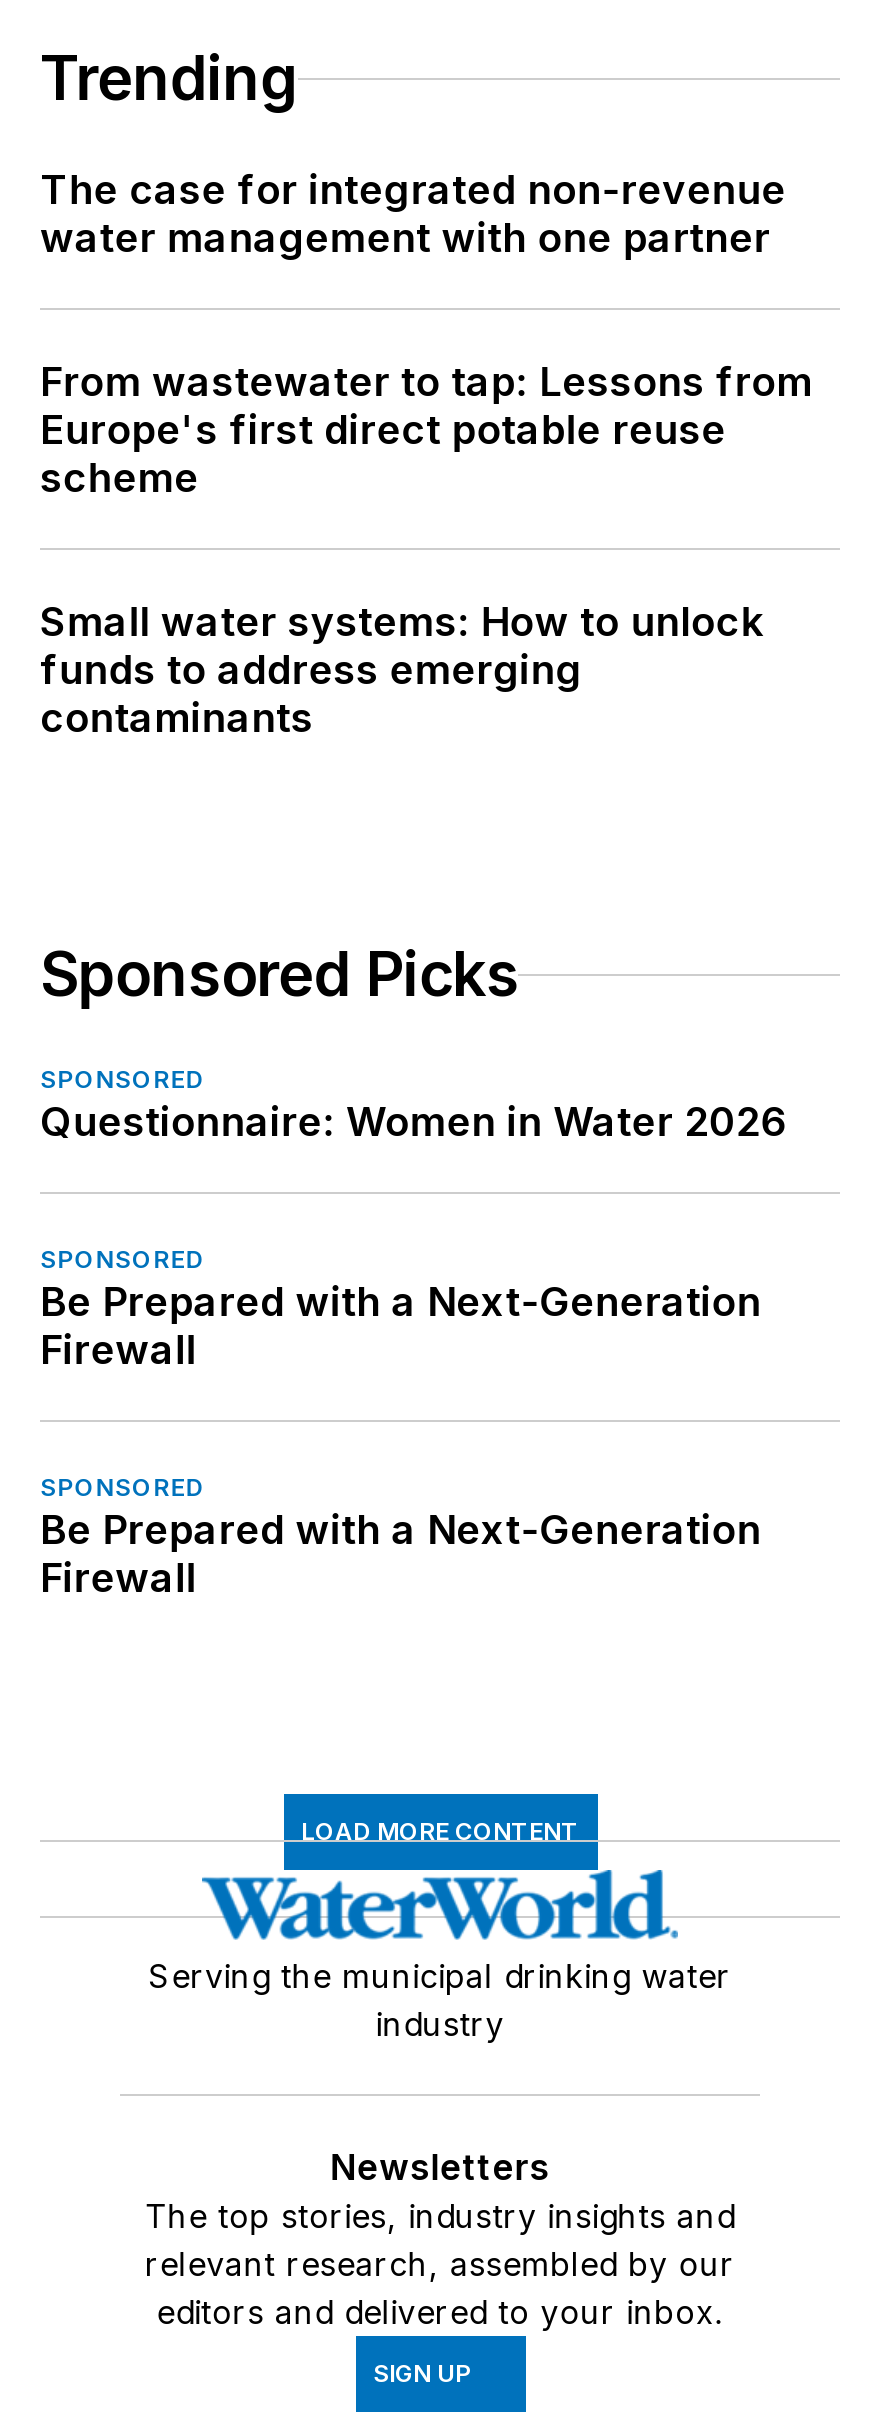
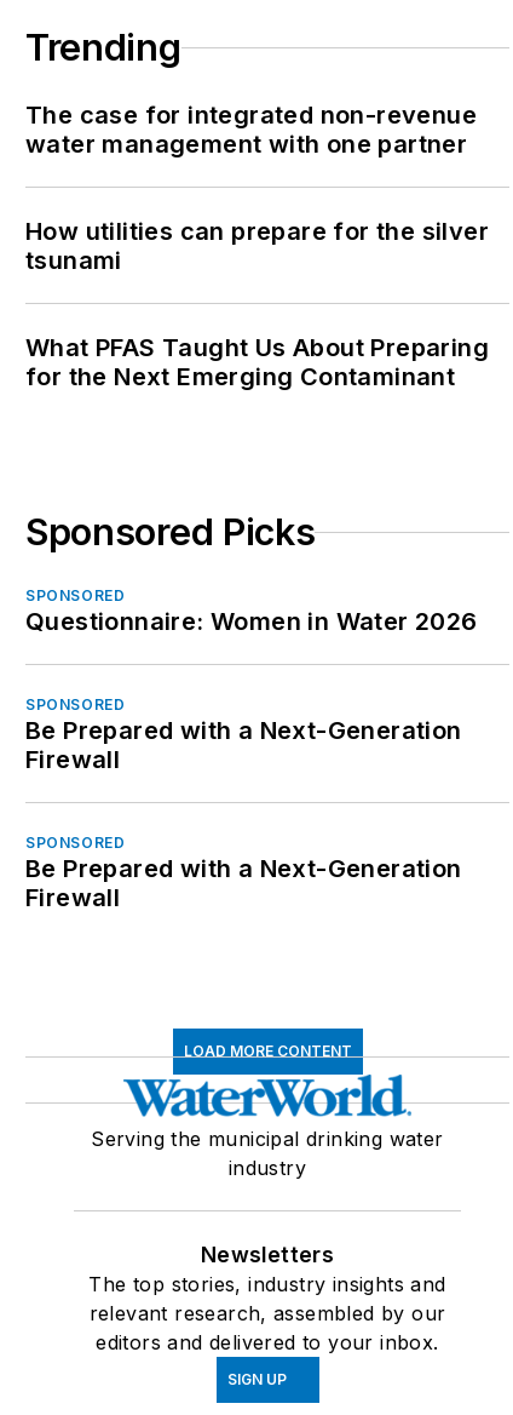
[40,359,813,503] From wastewater to tap: Lessons from | Europe's first direct potable reuse | scheme -> [25,217,489,275] How utilities can prepare for the silver | tsunami
[40,599,763,743] Small water systems: How to unlock | funds to address emerging | contaminants -> [25,334,489,392] What PFAS Taught Us About Preparing | for the Next Emerging Contaminant

